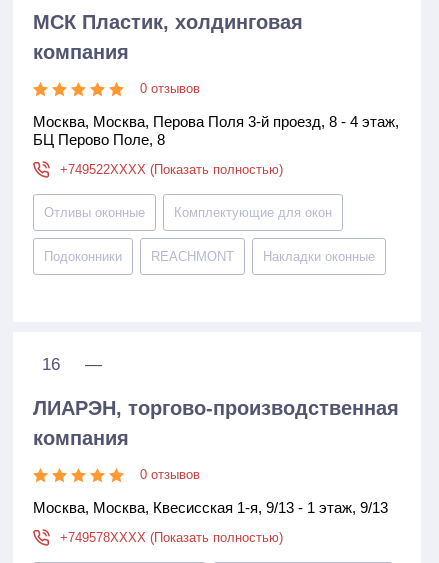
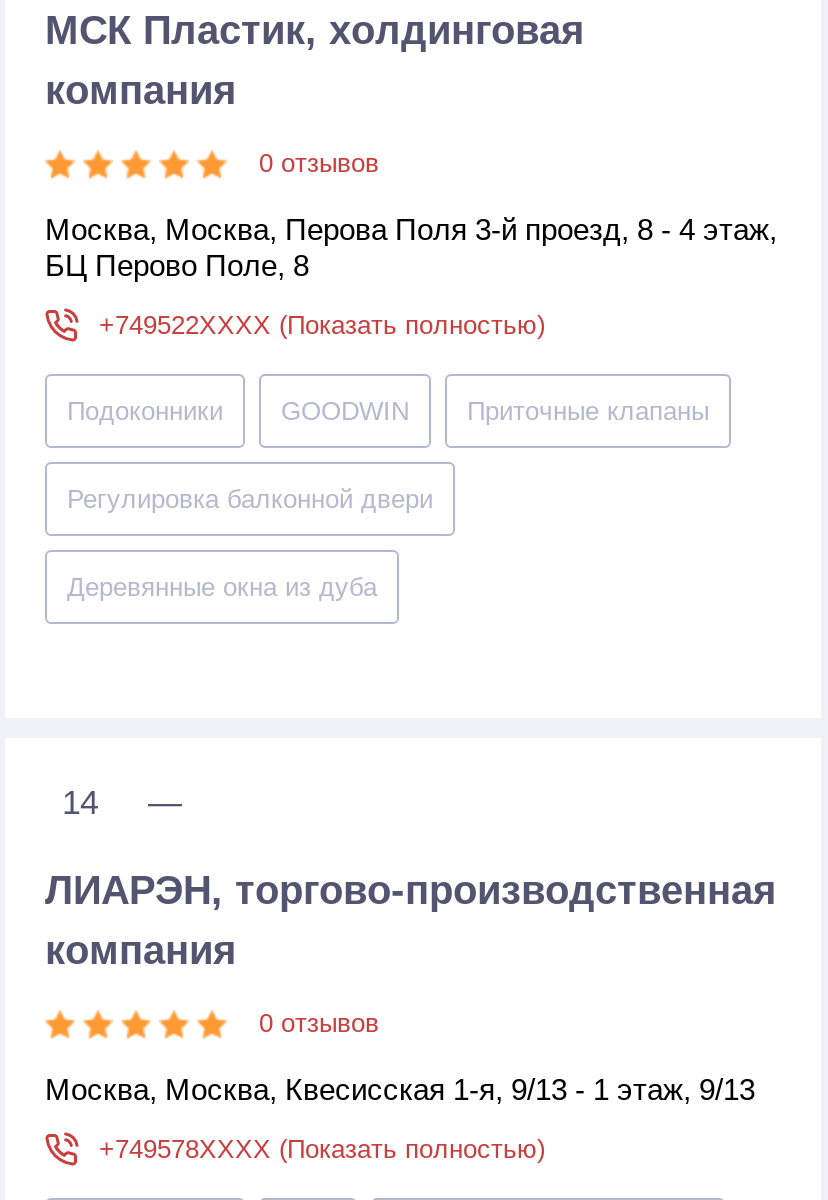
[44,205,332,220] Отливы оконные | Комплектующие для окон -> none
moved [44,249,122,264] -> [67,396,223,426]: Подоконники
[151,249,375,264] REACHMONT | Накладки оконные -> [67,396,709,602] GOODWIN | Приточные клапаны | Регулировка балконной двери | Деревянные окна из дуба
[41,355,59,374] 16 -> [62,784,98,822] 14

